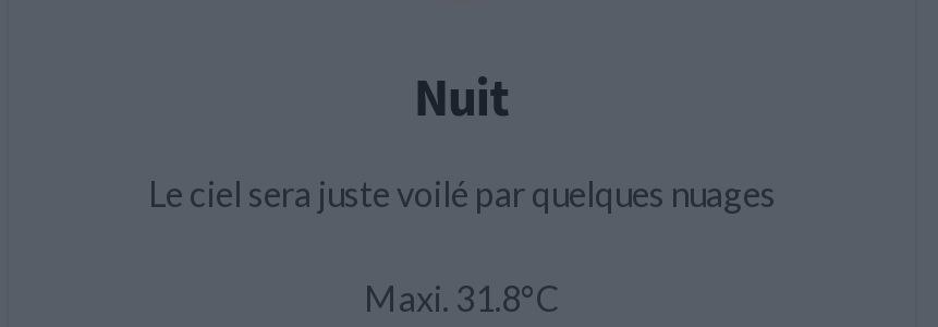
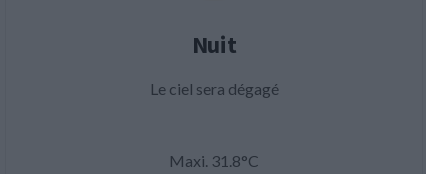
[148,172,776,214] Le ciel sera juste voilé par quelques nuages -> [149,79,278,98] Le ciel sera dégagé

